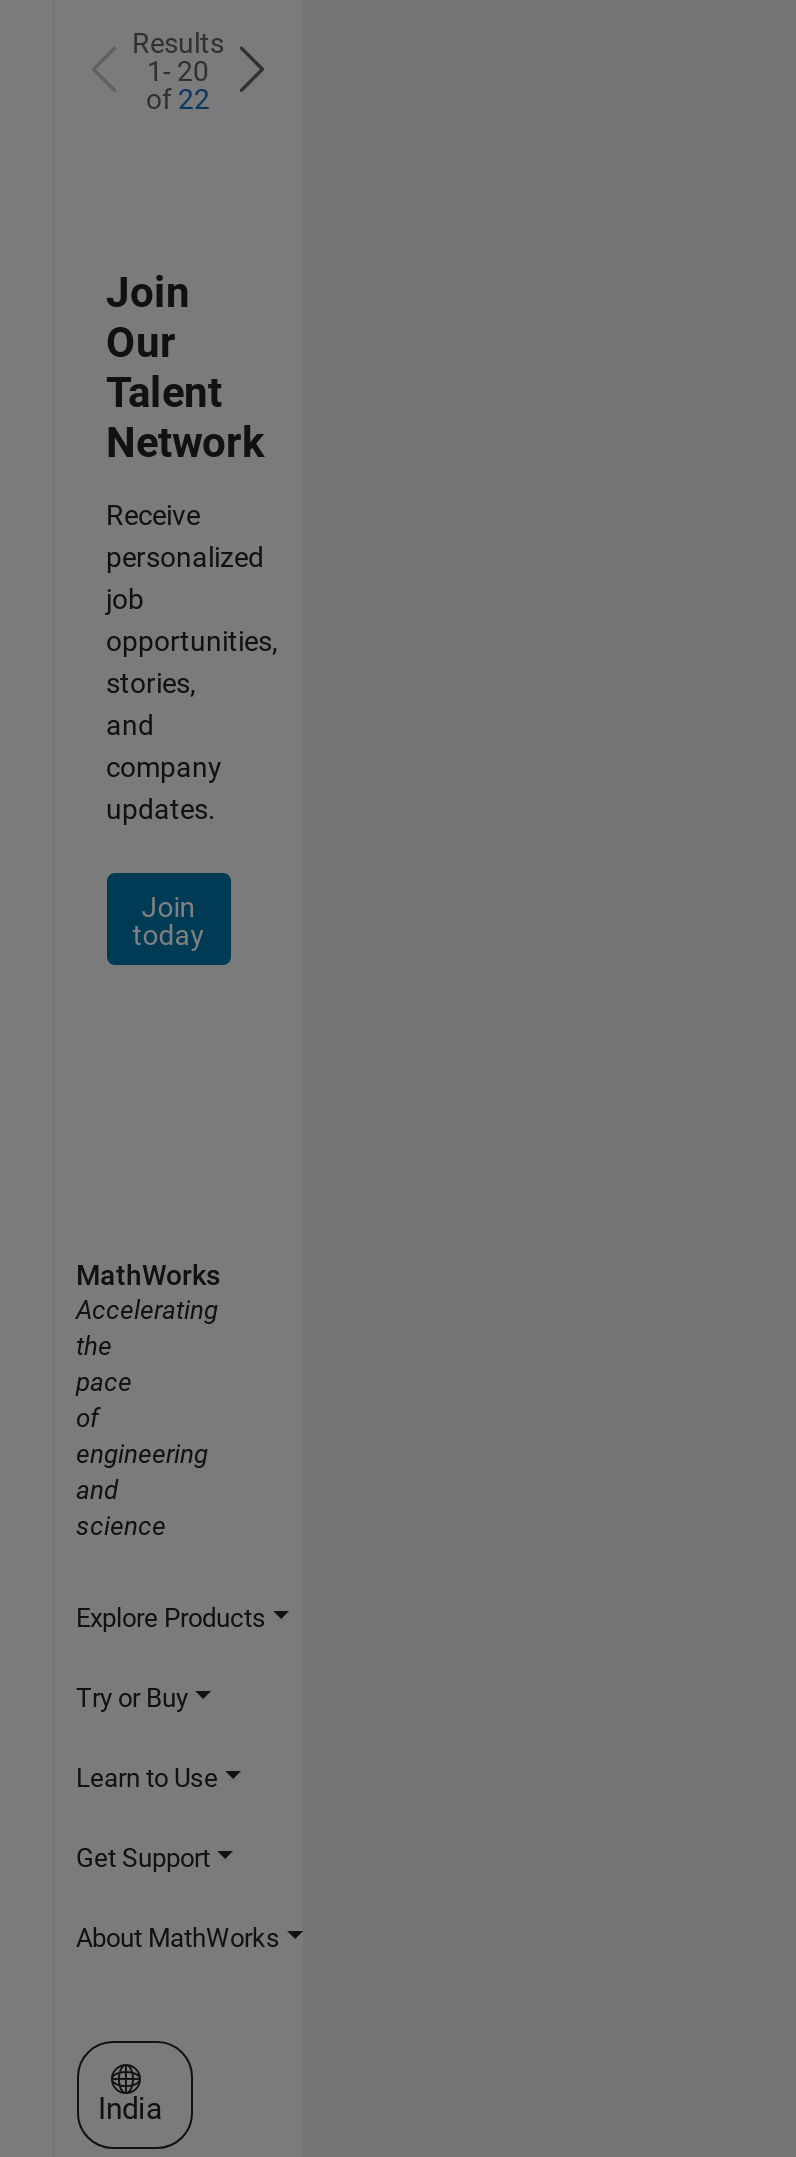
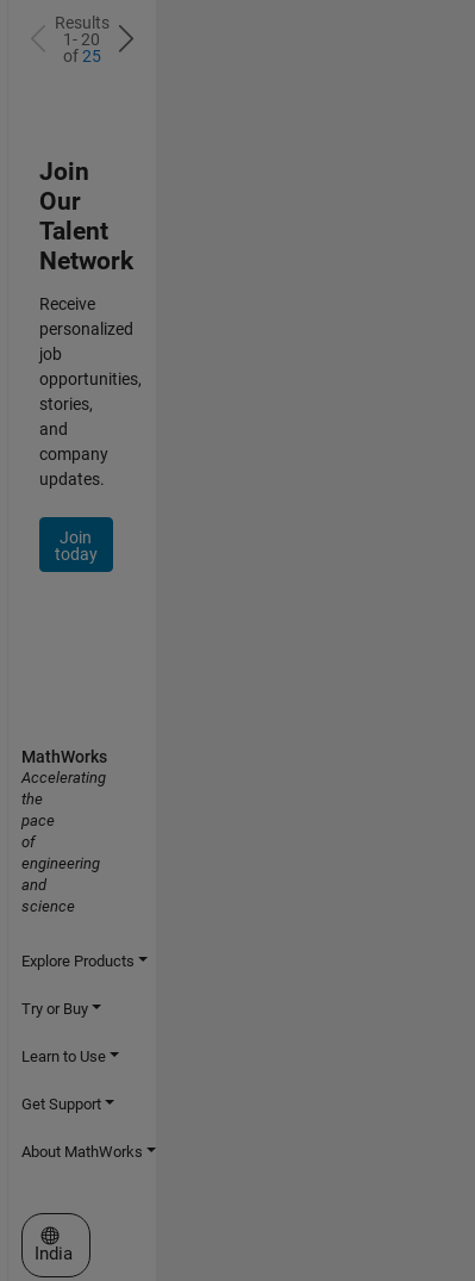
[146,83,210,115] of 22 -> [62,46,101,65] of 25

